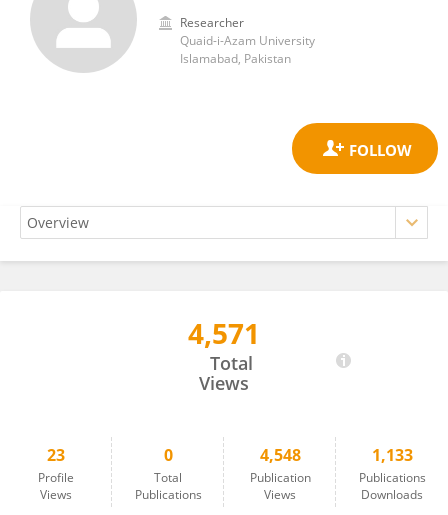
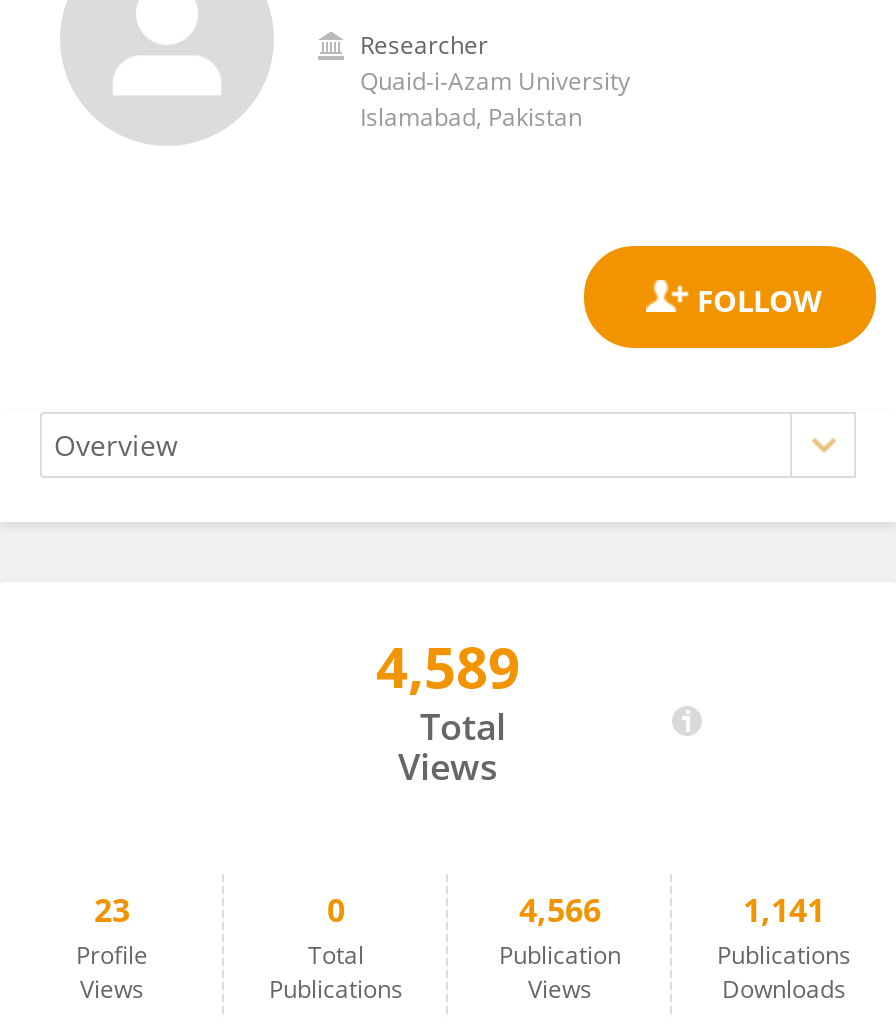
[188,314,260,352] 4,571 -> [376,628,520,704] 4,589
[259,444,300,466] 4,548 -> [519,888,601,932] 4,566
[371,444,412,466] 1,133 -> [743,888,825,932] 1,141

